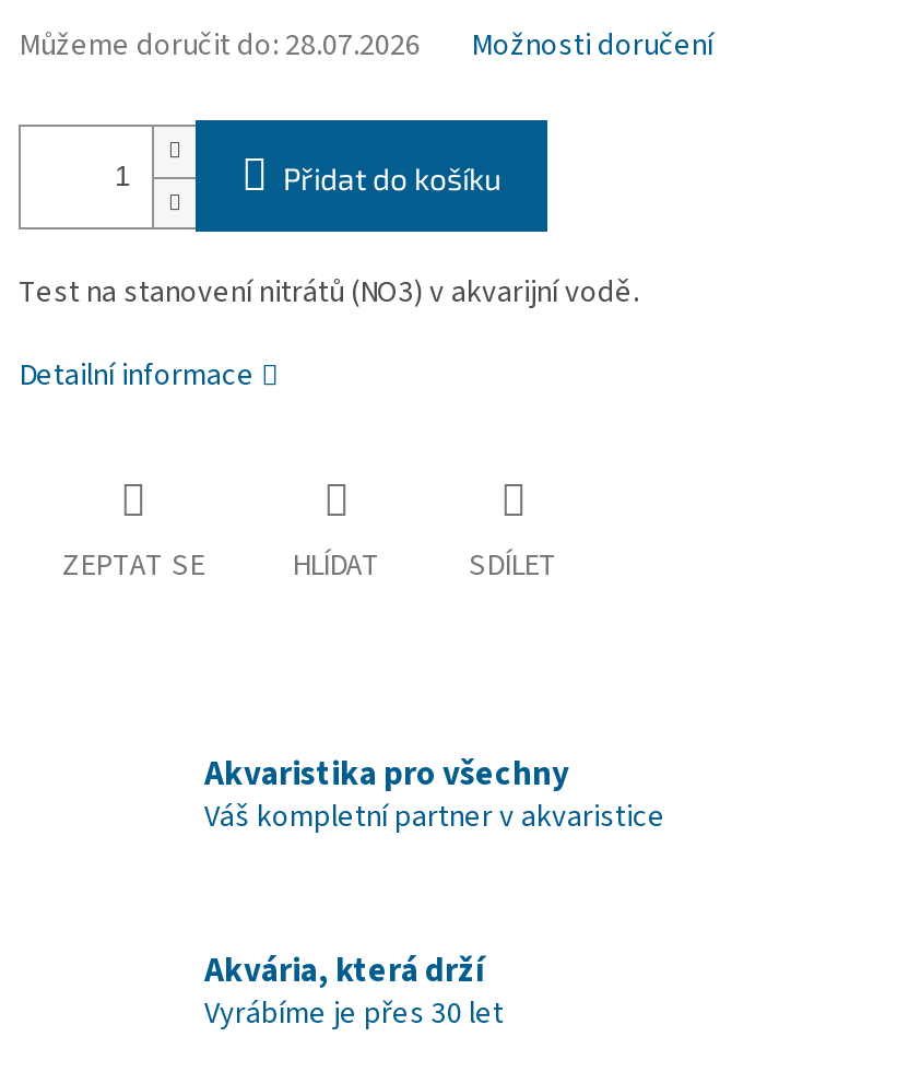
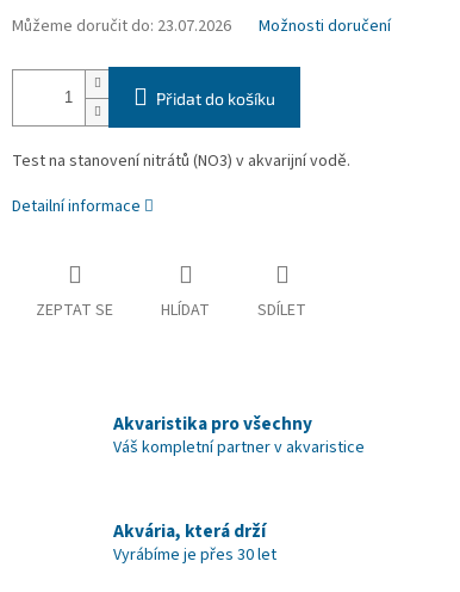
[19,25,421,69] Můžeme doručit do: 28.07.2026 -> [12,15,231,39] Můžeme doručit do: 23.07.2026

